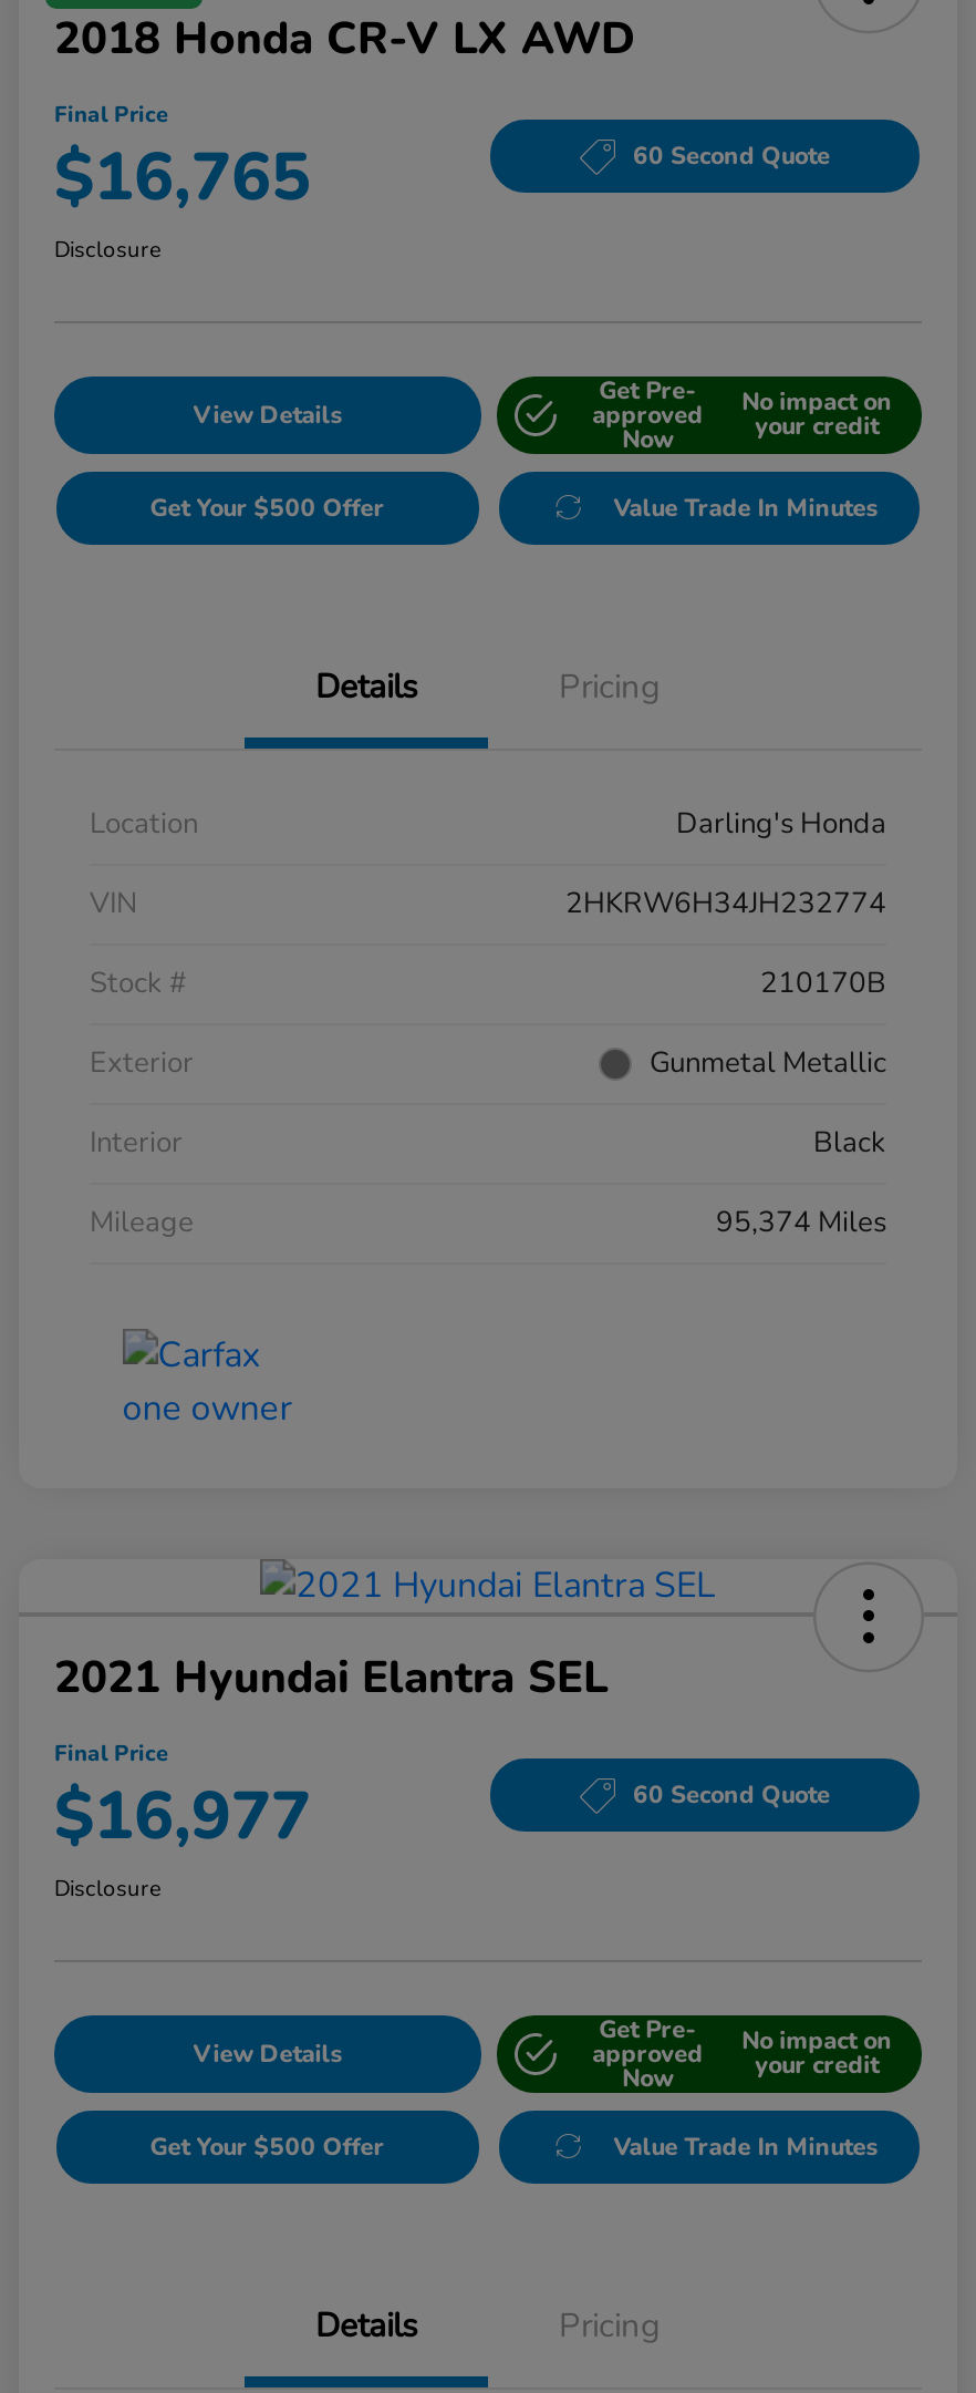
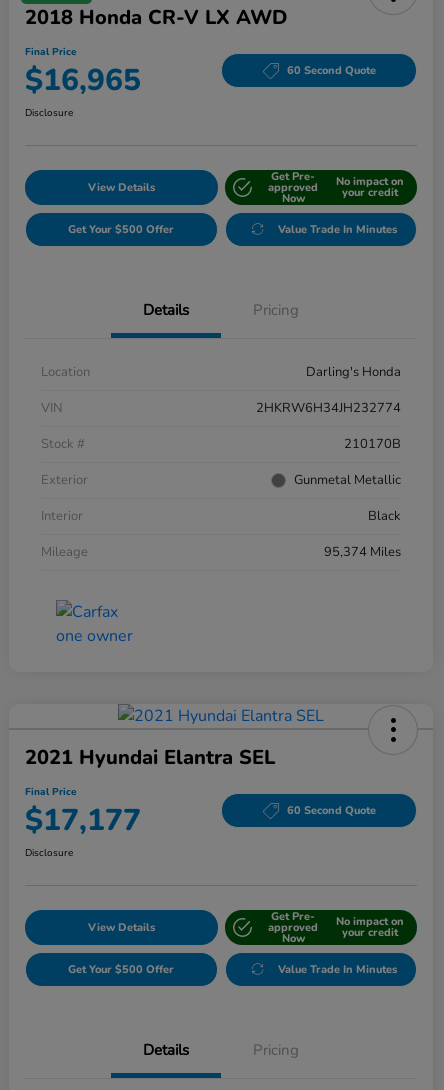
[54,132,311,223] $16,765 -> [25,60,141,101] $16,965
[54,1771,311,1862] $16,977 -> [25,800,141,841] $17,177

